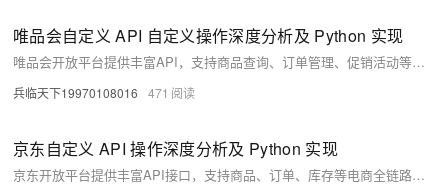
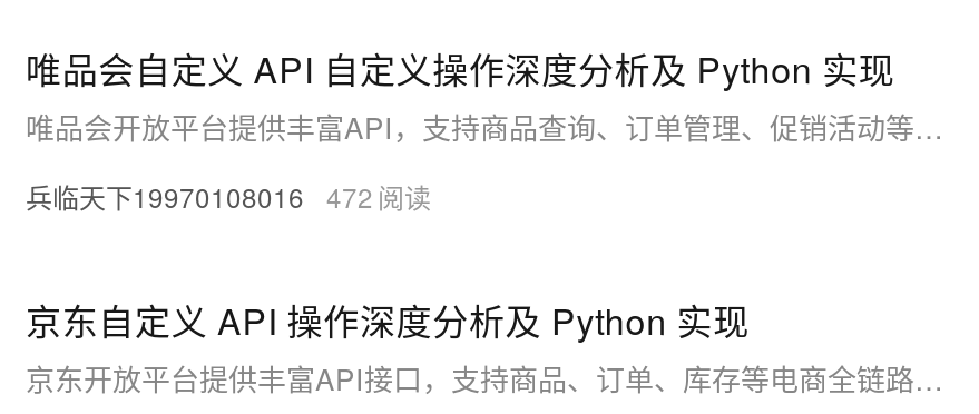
[13,84,169,101] 兵临天下19970108016 471 -> [26,177,373,215] 兵临天下19970108016 472

